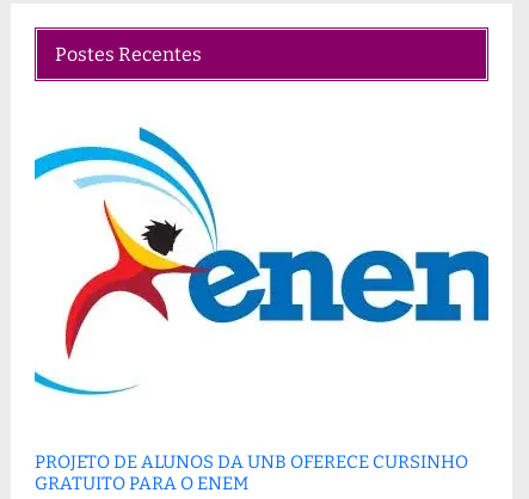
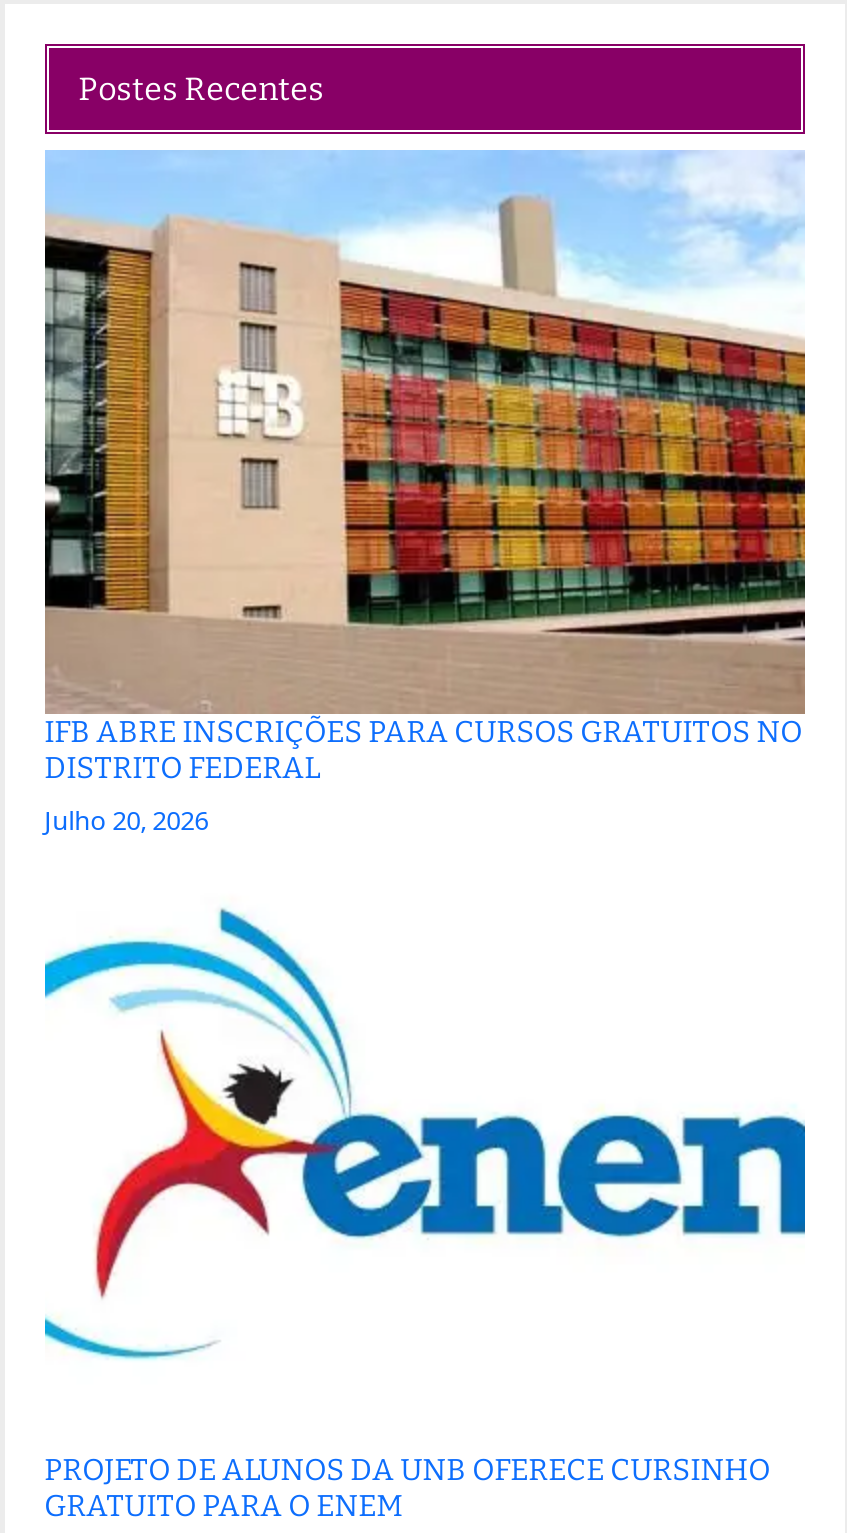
none -> [43,150,807,838] [image] | IFB ABRE INSCRIÇÕES PARA CURSOS GRATUITOS NO | DISTRITO FEDERAL | Julho 20, 2026

